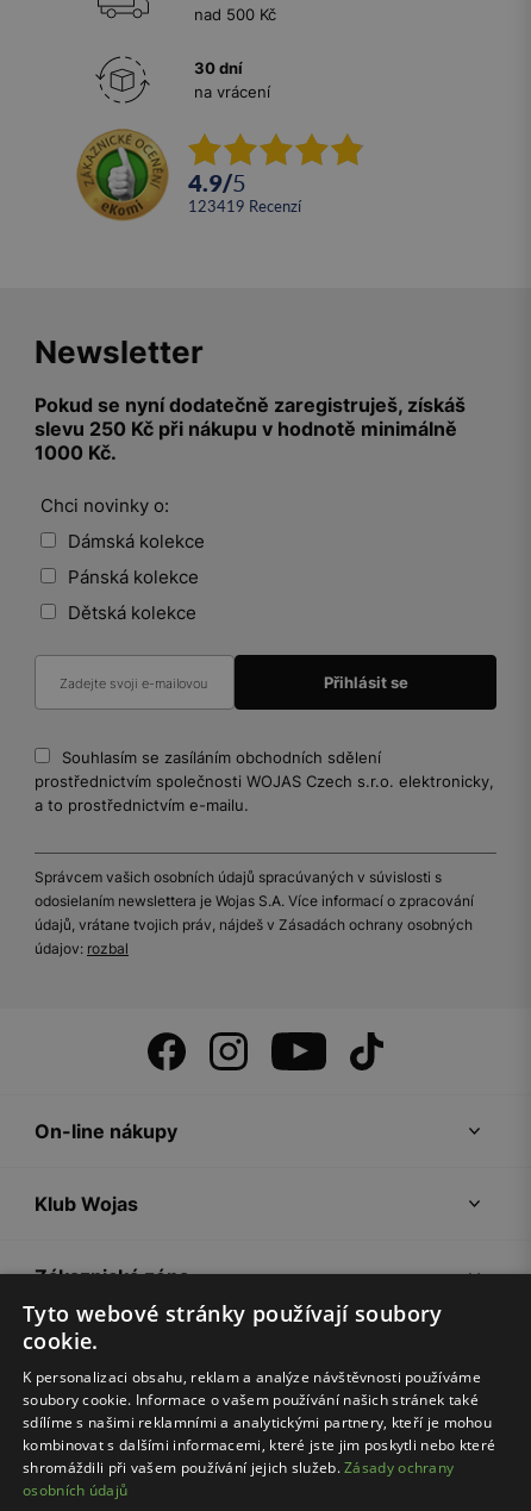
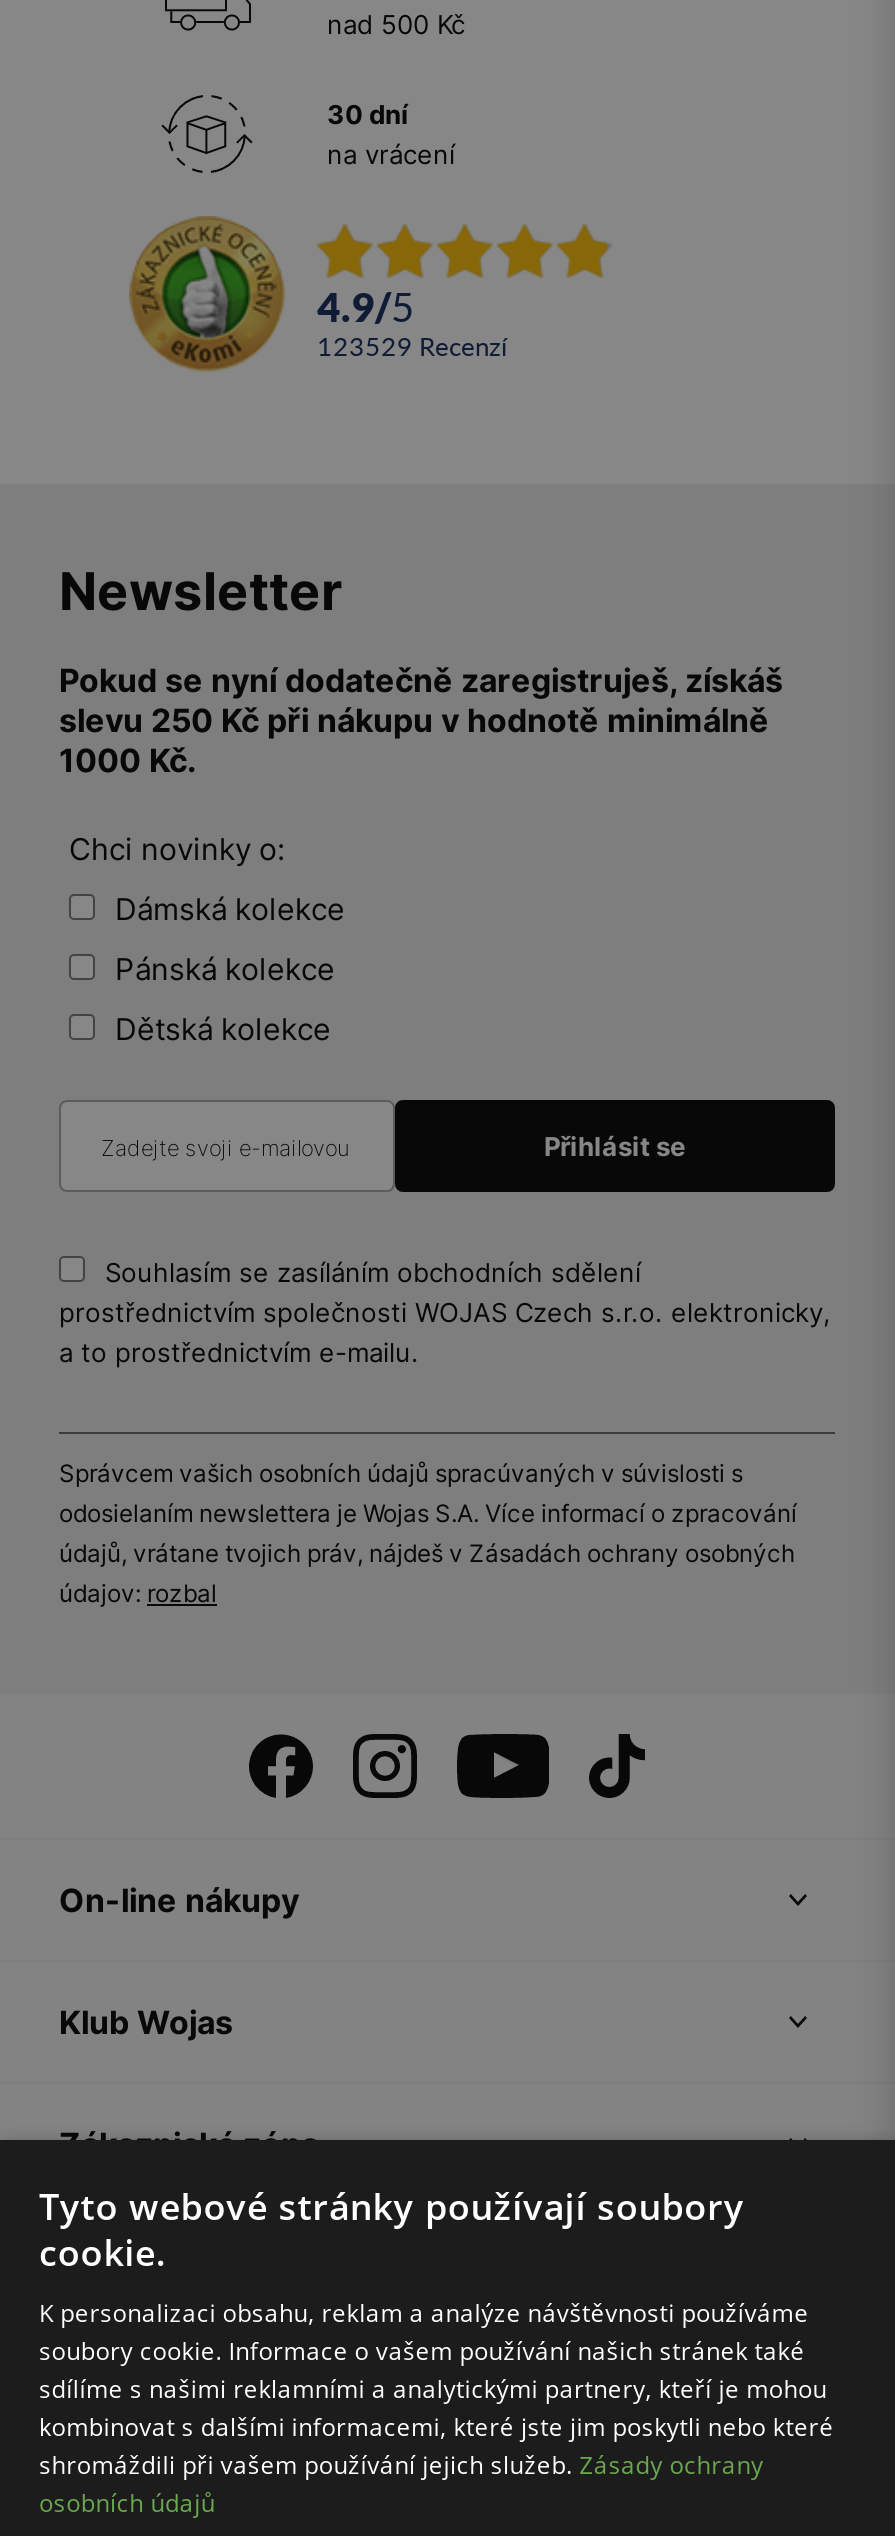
[188,196,301,215] 123419 recenzí -> [317,329,507,361] 123529 recenzí

